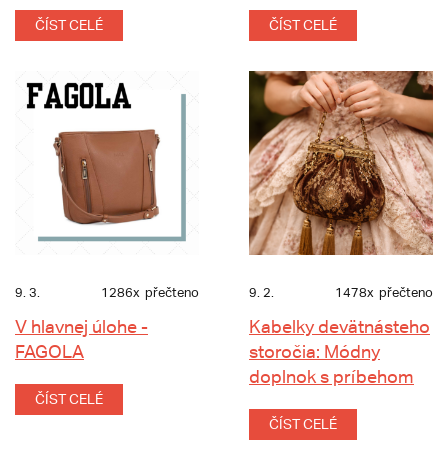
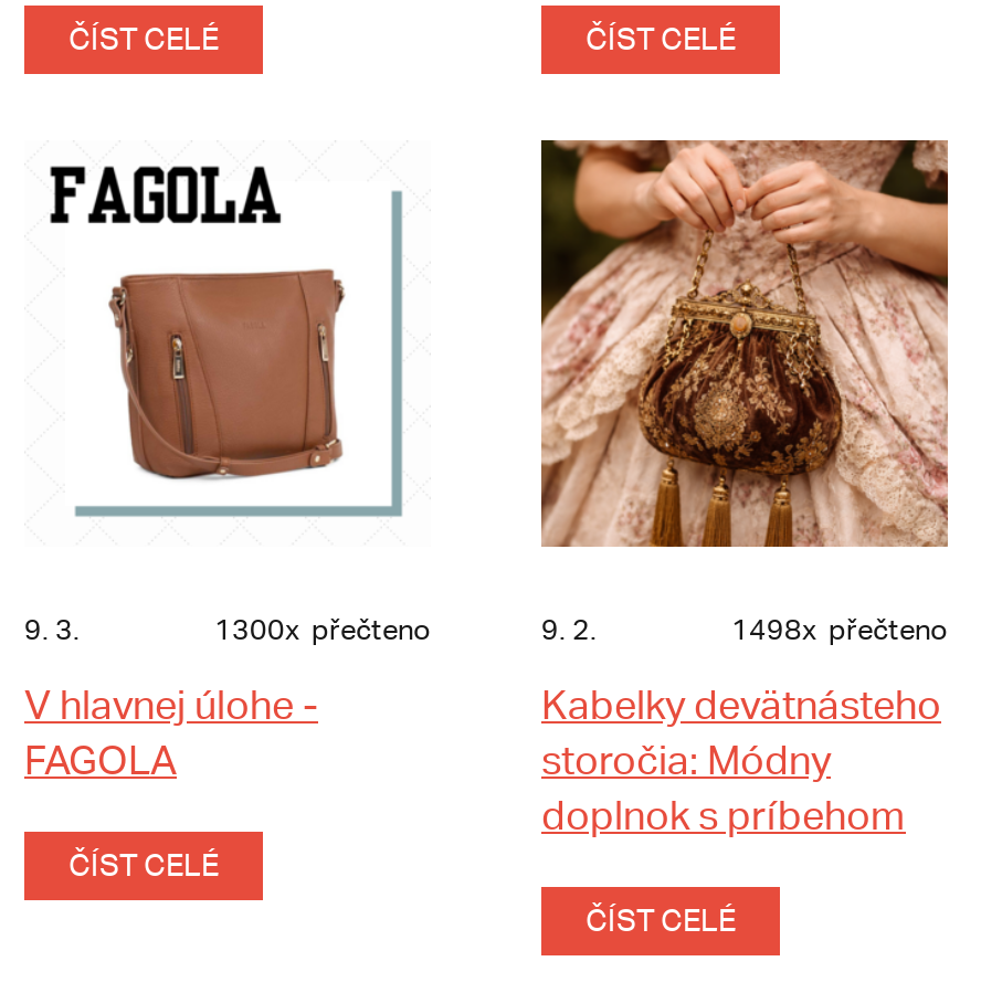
[101,285,199,300] 1286x přečteno -> [214,613,431,646] 1300x přečteno
[335,285,433,300] 1478x přečteno -> [731,613,948,646] 1498x přečteno

